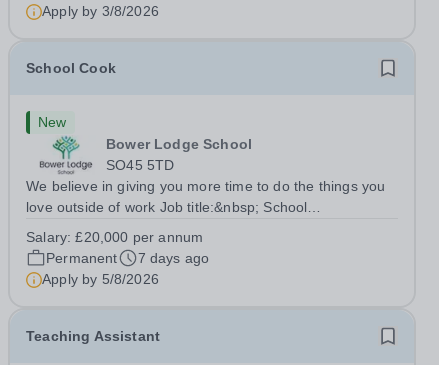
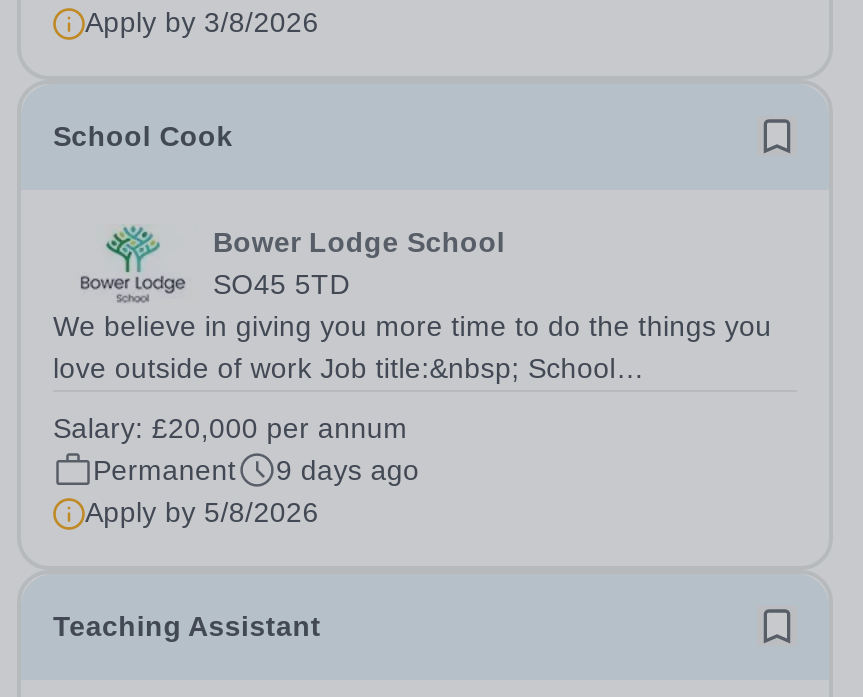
[38,114,66,130] New -> none
[46,250,209,266] Permanent 7 days ago -> [93,454,419,486] Permanent 9 days ago

